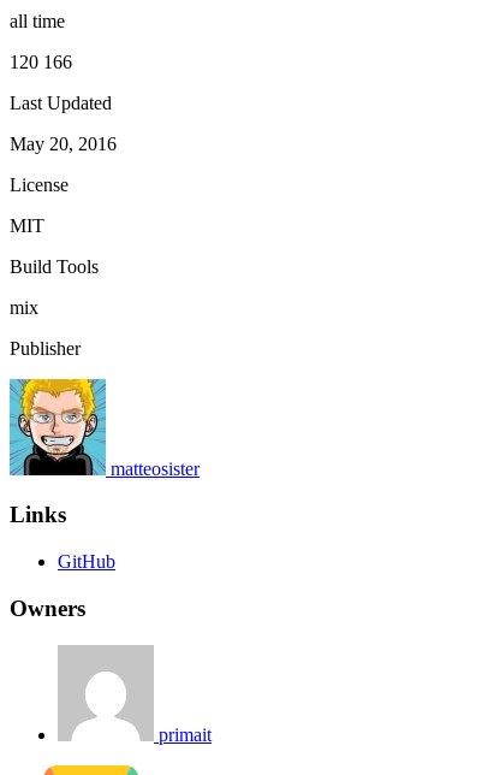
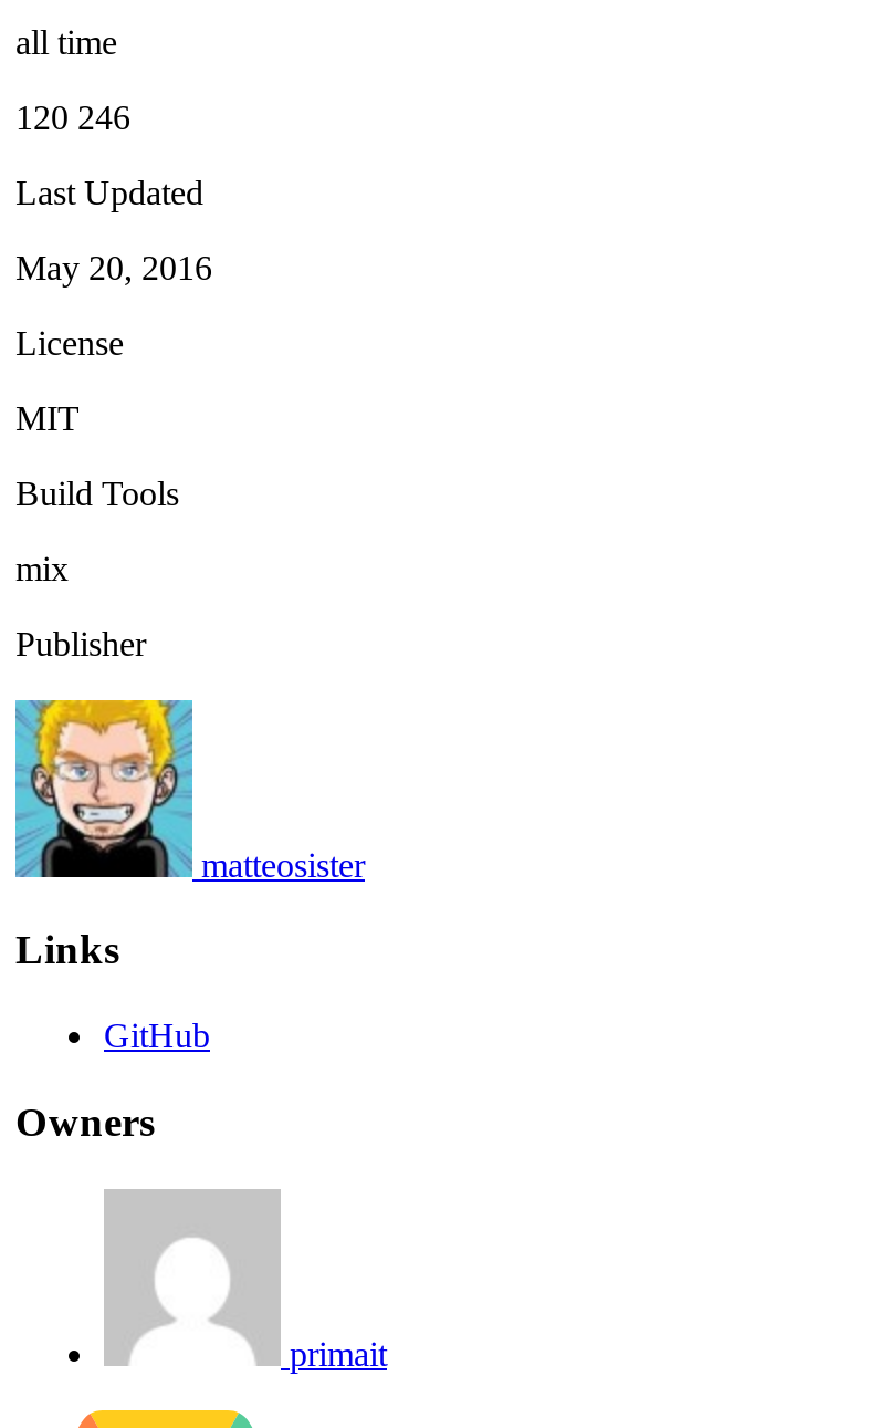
[10,51,72,72] 120 166 -> [15,98,130,135] 120 246

